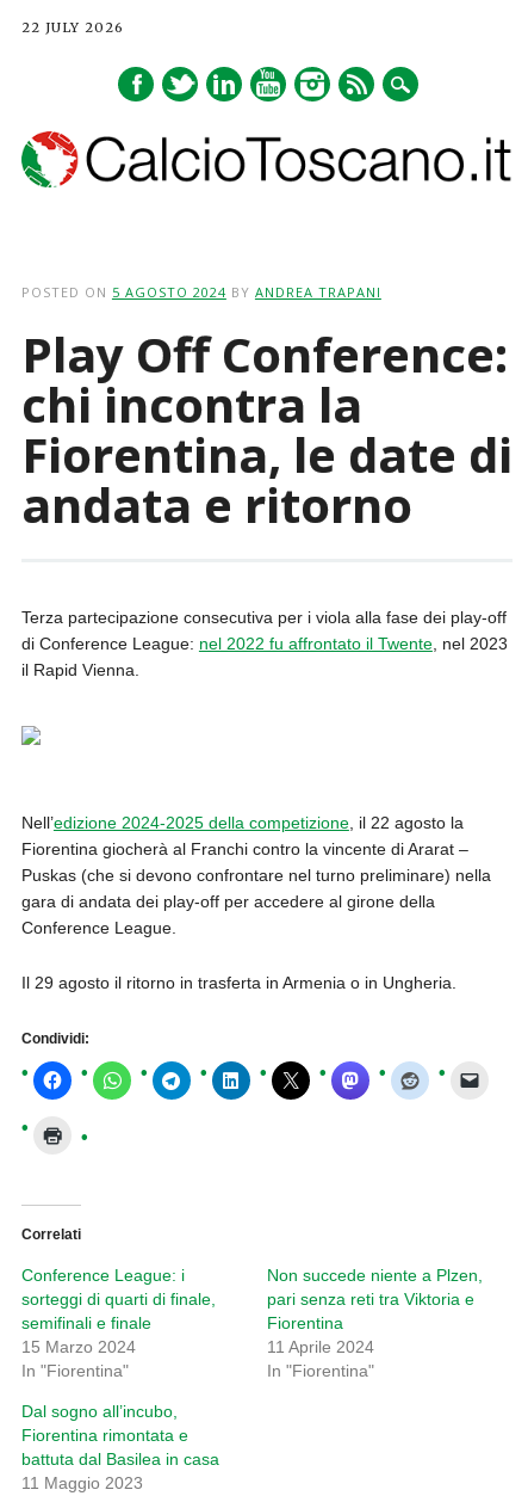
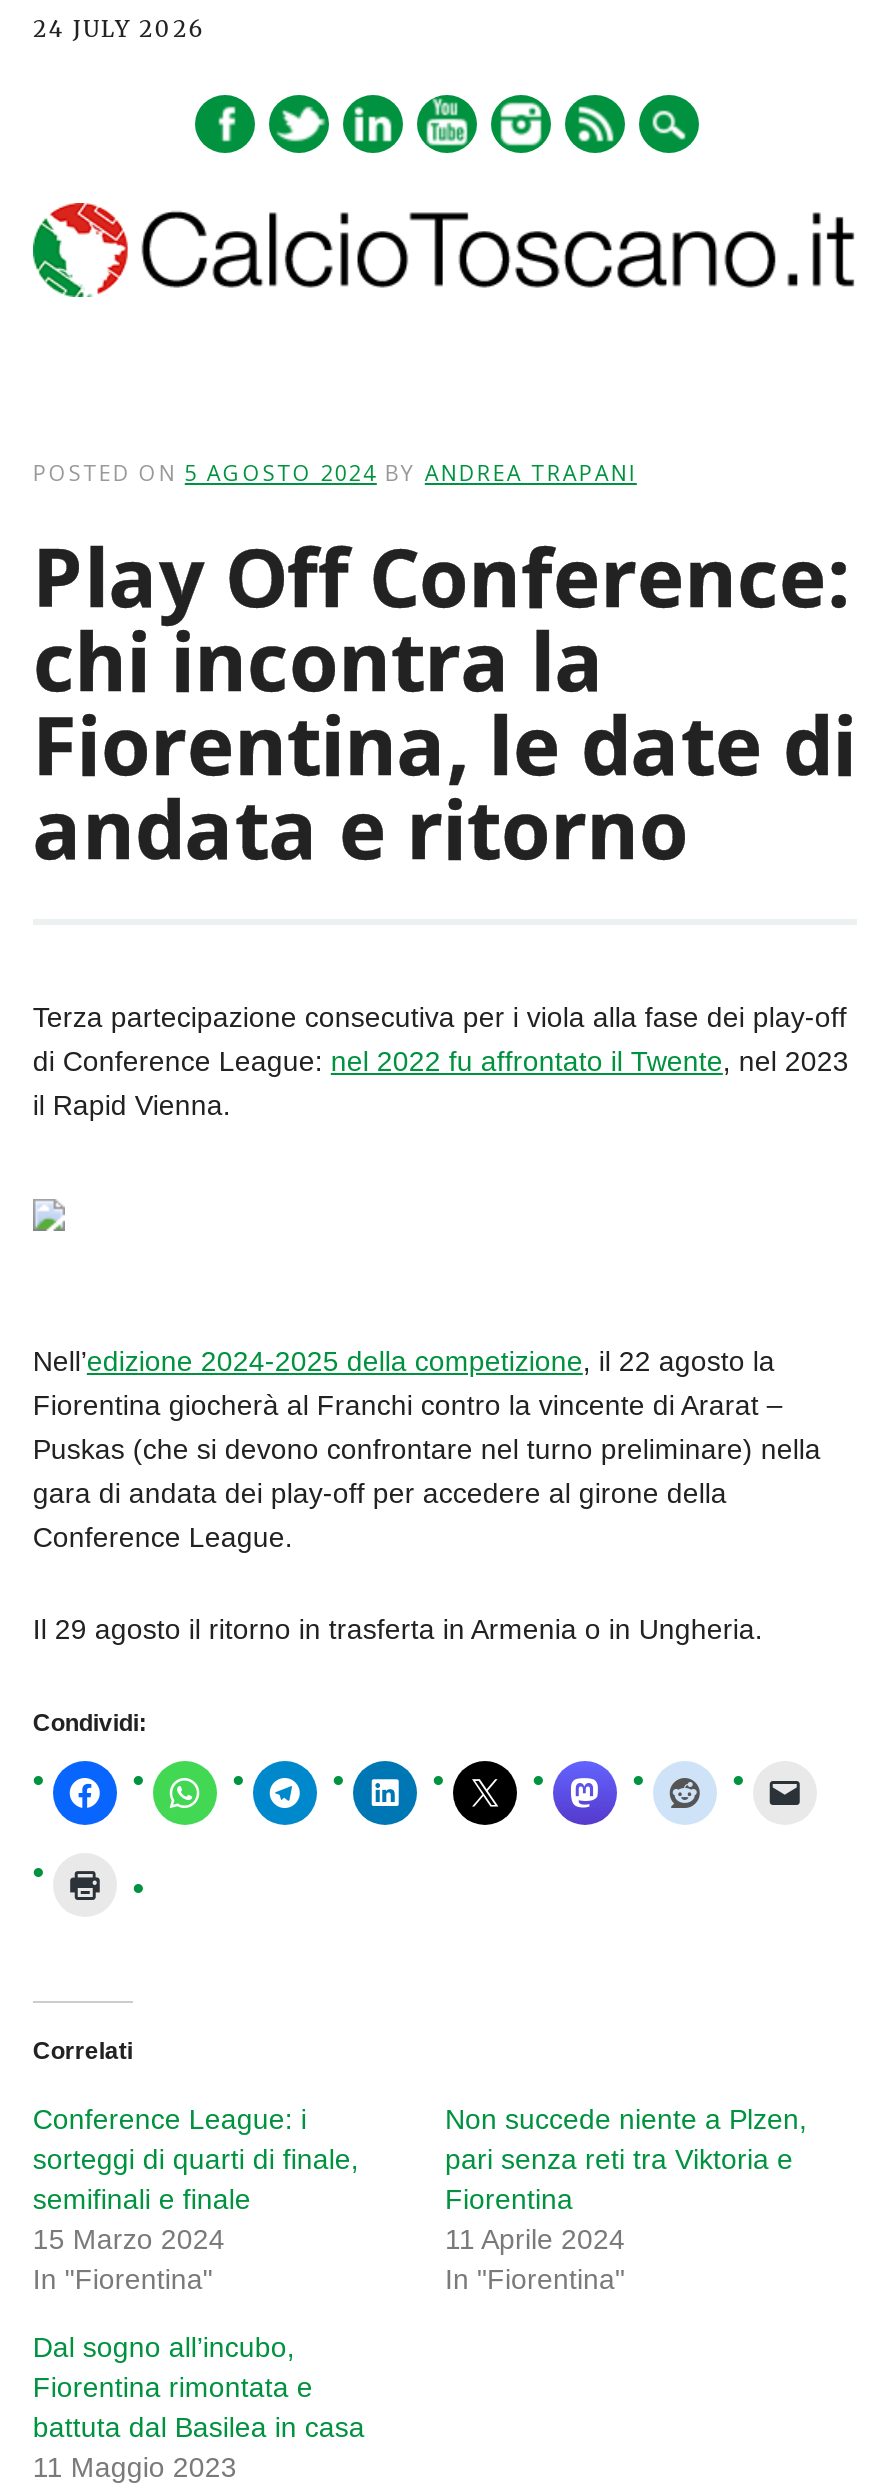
[21,19,124,36] 22 JULY 2026 -> [33,15,205,43] 24 JULY 2026

